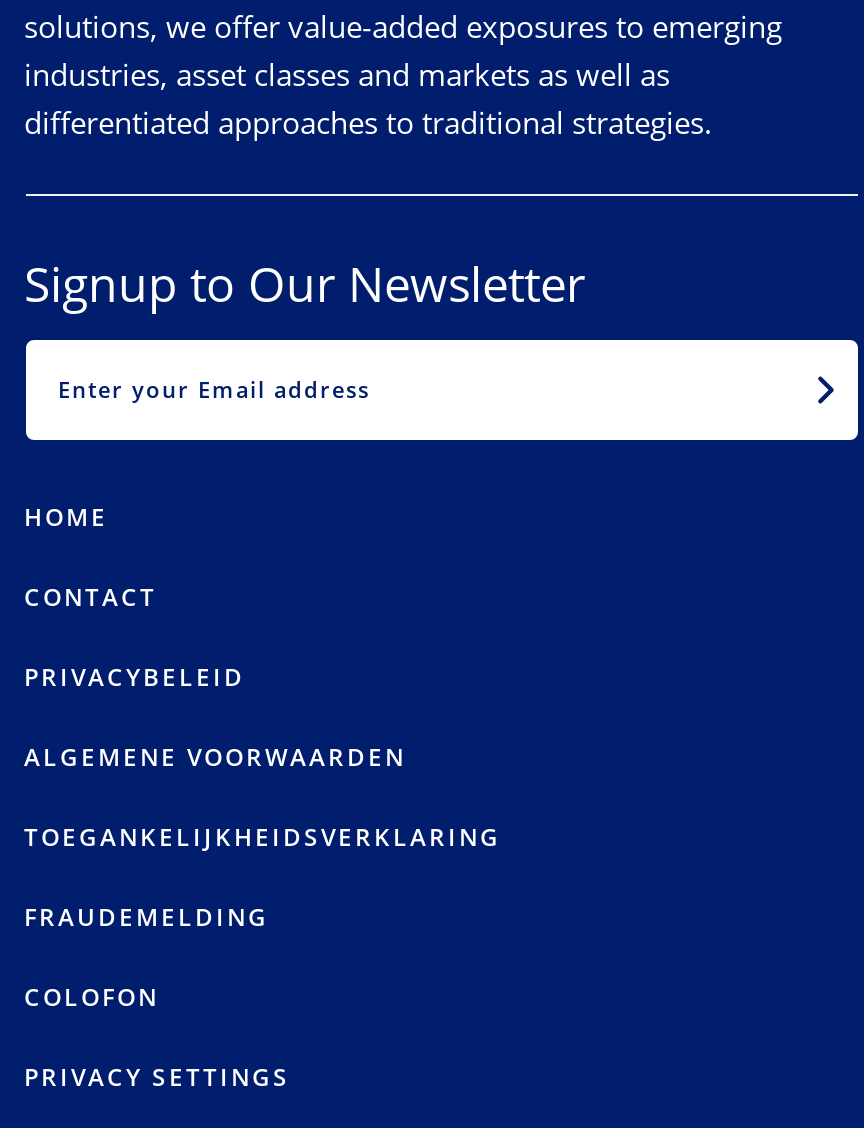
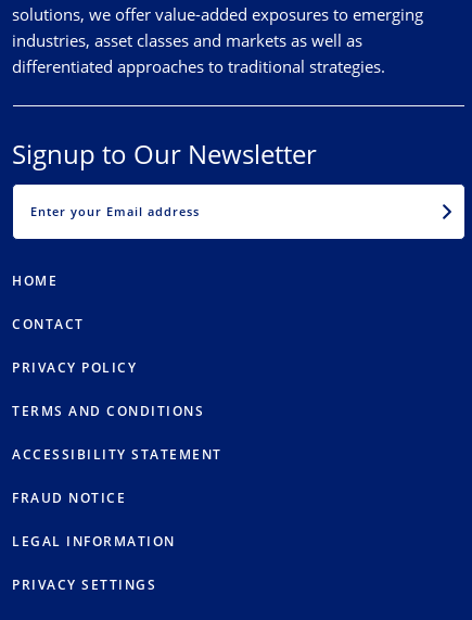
[24,660,245,694] PRIVACYBELEID -> [12,358,137,377] PRIVACY POLICY
[24,740,406,774] ALGEMENE VOORWAARDEN -> [12,402,204,420] TERMS AND CONDITIONS
[24,820,501,854] TOEGANKELIJKHEIDSVERKLARING -> [12,445,222,464] ACCESSIBILITY STATEMENT
[24,900,269,934] FRAUDEMELDING -> [12,489,126,507] FRAUD NOTICE
[24,980,159,1014] COLOFON -> [12,532,175,551] LEGAL INFORMATION

